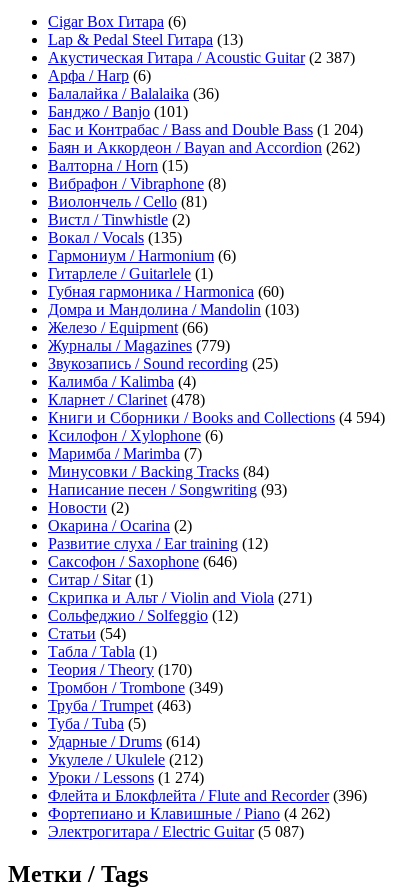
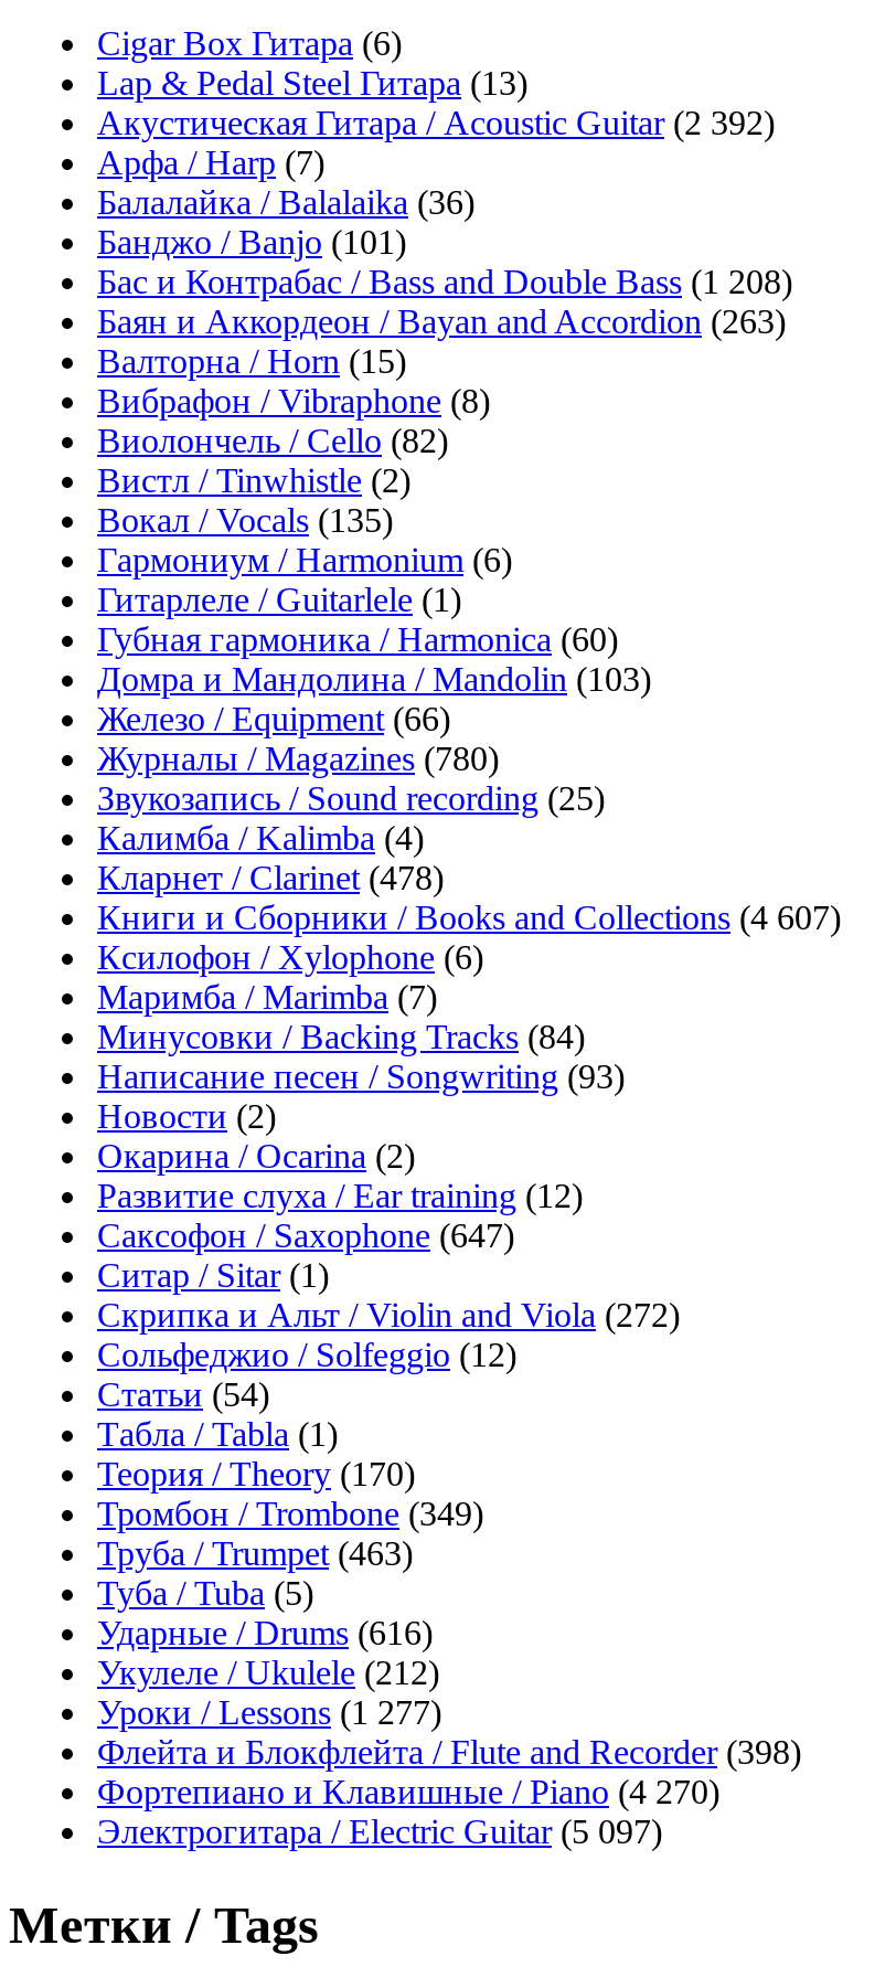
[48,49,355,66] Акустическая Гитара / Acoustic Guitar (2 387) -> [97,104,775,142] Акустическая Гитара / Acoustic Guitar (2 392)
[48,67,151,84] Арфа / Harp (6) -> [97,144,324,182] Арфа / Harp (7)
[48,121,363,138] Бас и Контрабас / Bass and Double Bass (1 204) -> [97,263,792,301] Бас и Контрабас / Bass and Double Bass (1 208)
[48,139,360,156] Баян и Аккордеон / Bayan and Accordion (262) -> [97,303,786,341] Баян и Аккордеон / Bayan and Accordion (263)
[48,193,207,210] Виолончель / Cello (81) -> [97,422,448,460] Виолончель / Cello (82)
[48,337,230,354] Журналы / Magazines (779) -> [97,740,499,778] Журналы / Magazines (780)
[48,409,385,426] Книги и Сборники / Books and Collections (4 594) -> [97,899,841,937] Книги и Сборники / Books and Collections (4 607)
[48,553,237,570] Саксофон / Saxophone (646) -> [97,1217,514,1255] Саксофон / Saxophone (647)
[48,589,312,606] Скрипка и Альт / Violin and Viola (271) -> [97,1297,680,1334] Скрипка и Альт / Violin and Viola (272)
[48,733,200,750] Ударные / Drums (614) -> [97,1614,433,1652] Ударные / Drums (616)
[48,769,204,786] Уроки / Lessons (1 274) -> [97,1694,441,1732] Уроки / Lessons (1 277)
[48,787,367,804] Флейта и Блокфлейта / Flute and Recorder (396) -> [97,1734,801,1771] Флейта и Блокфлейта / Flute and Recorder (398)
[48,805,330,822] Фортепиано и Клавишные / Piano (4 262) -> [97,1773,719,1811] Фортепиано и Клавишные / Piano (4 270)
[48,823,304,840] Электрогитара / Electric Guitar (5 087) -> [97,1813,662,1851] Электрогитара / Electric Guitar (5 097)

